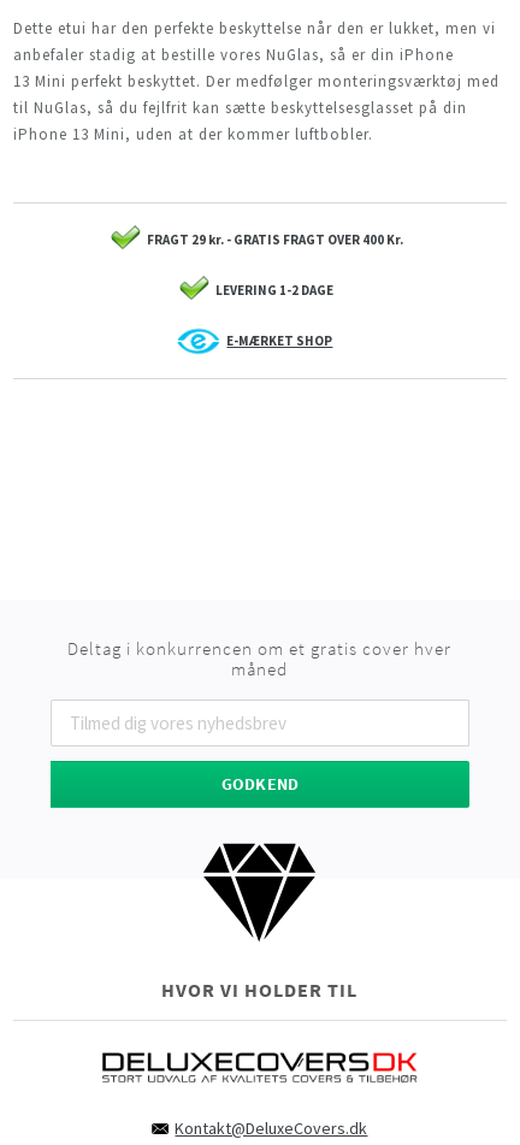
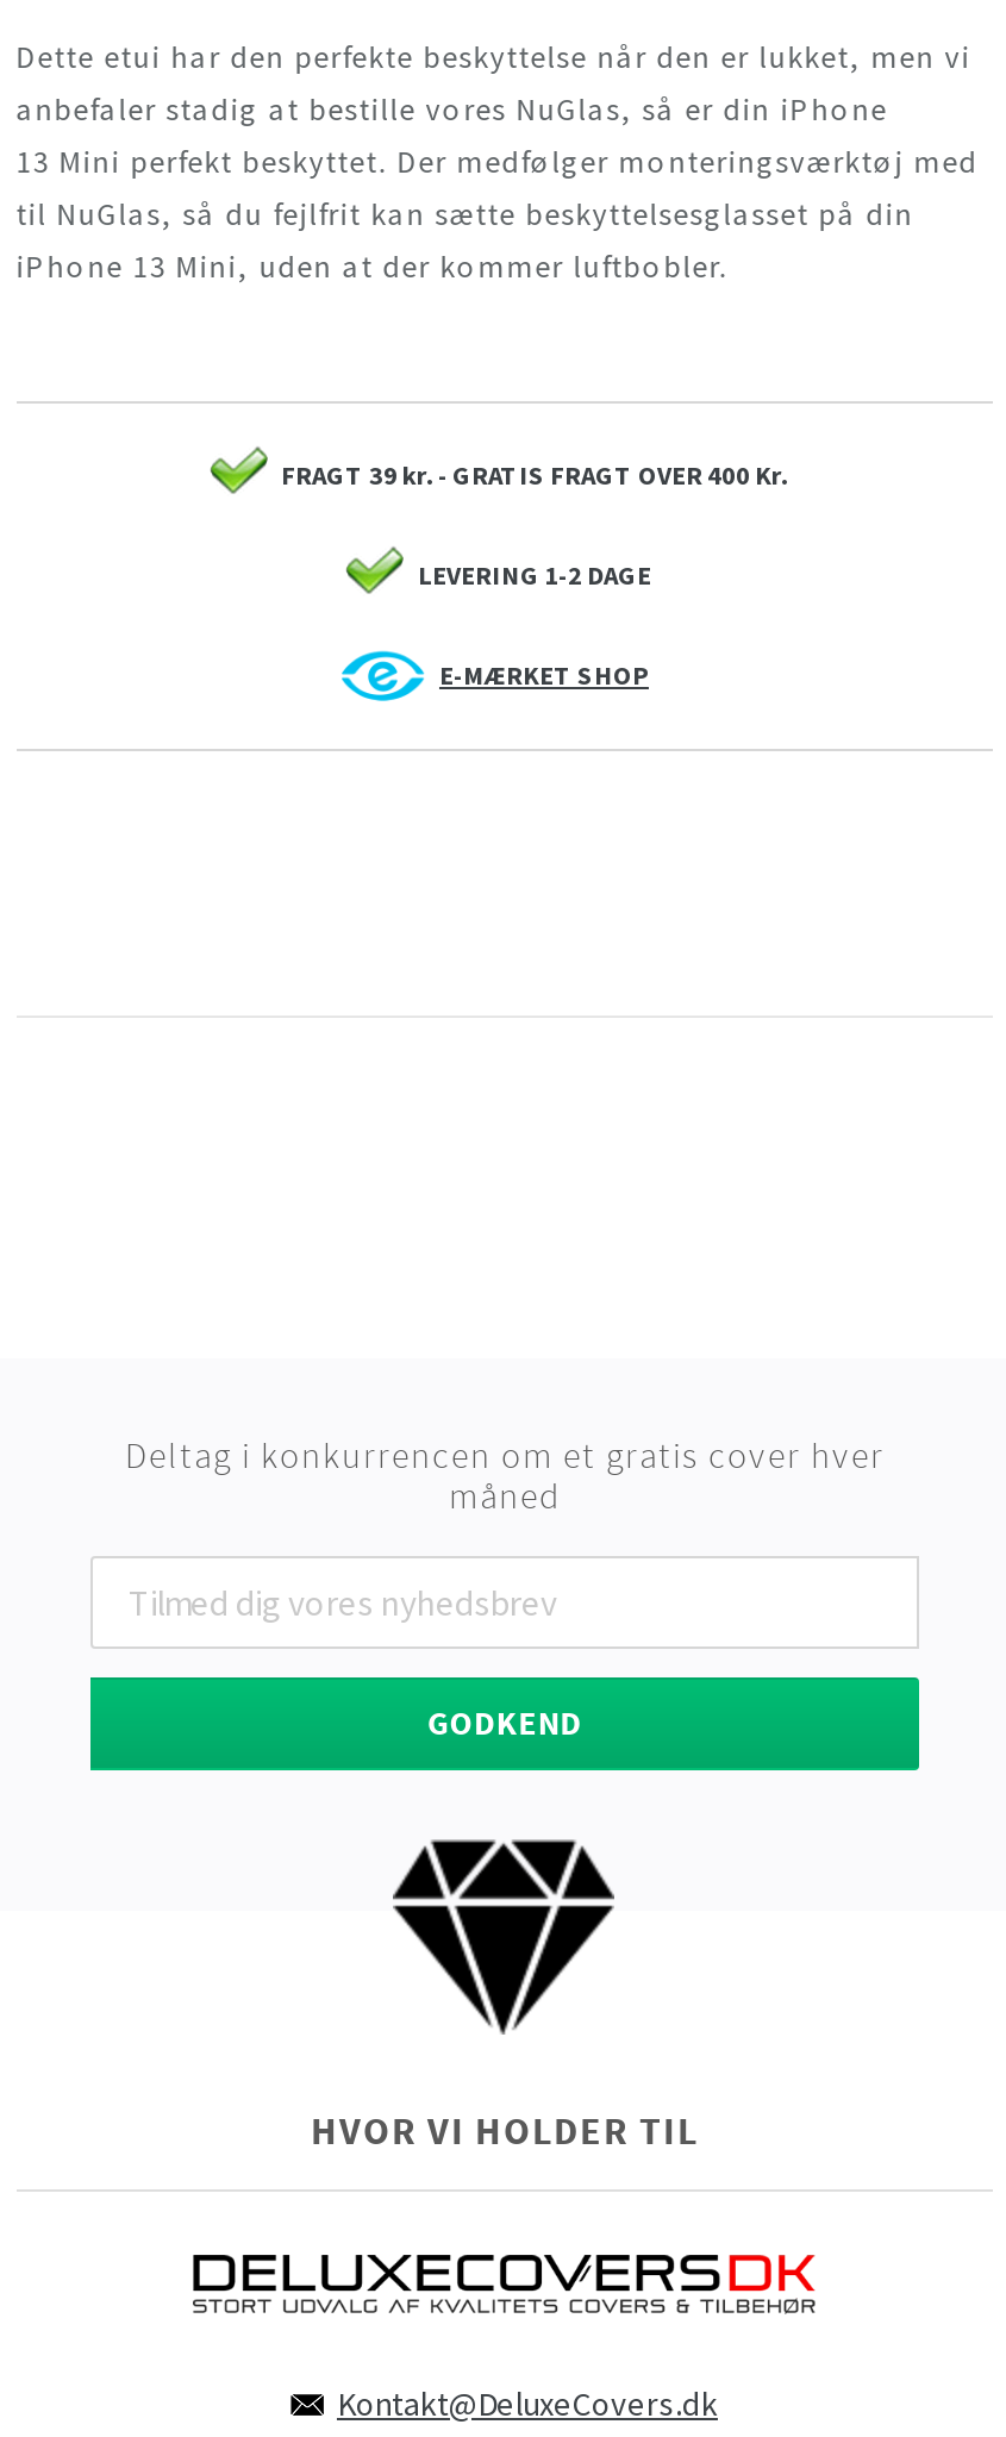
[147,231,403,248] FRAGT 29 kr. - GRATIS FRAGT OVER 400 Kr. -> [281,458,788,491] FRAGT 39 kr. - GRATIS FRAGT OVER 400 Kr.

